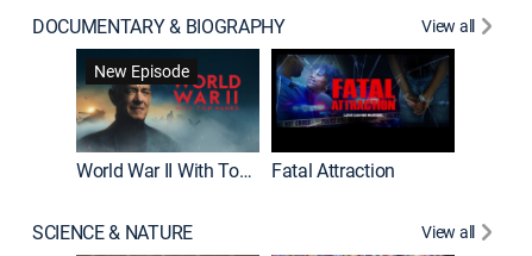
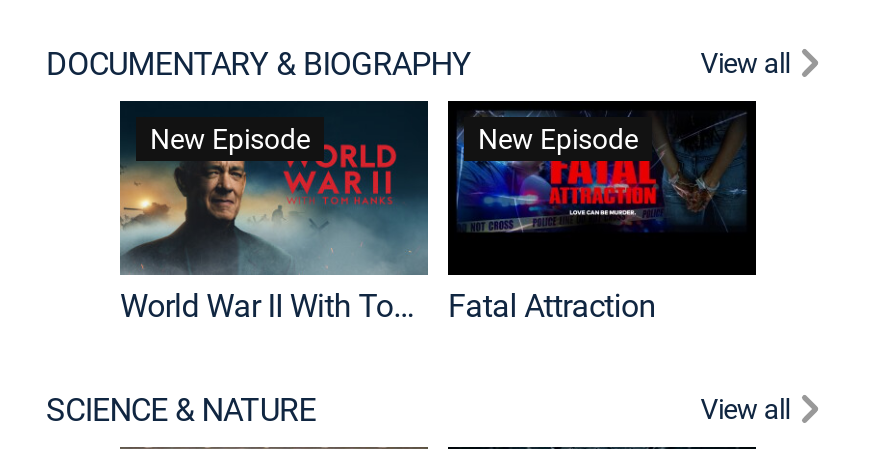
none -> [478,120,638,158] New Episode

